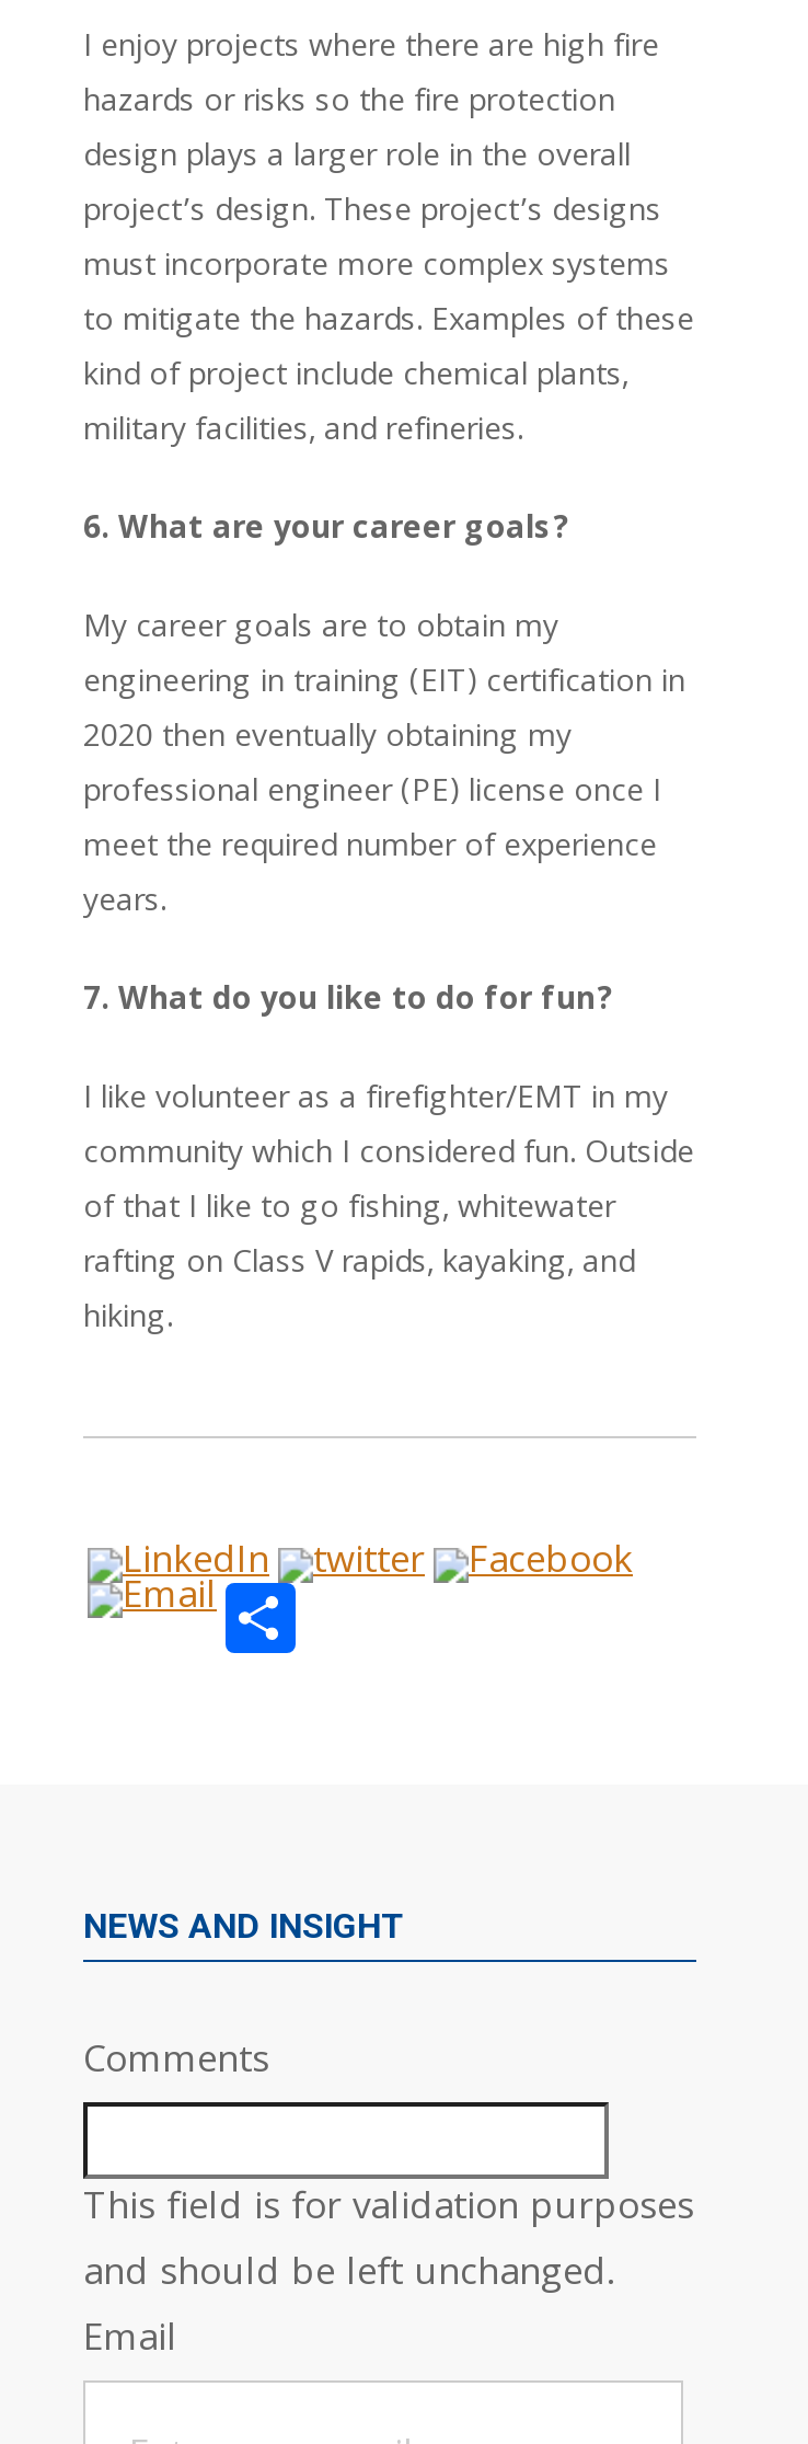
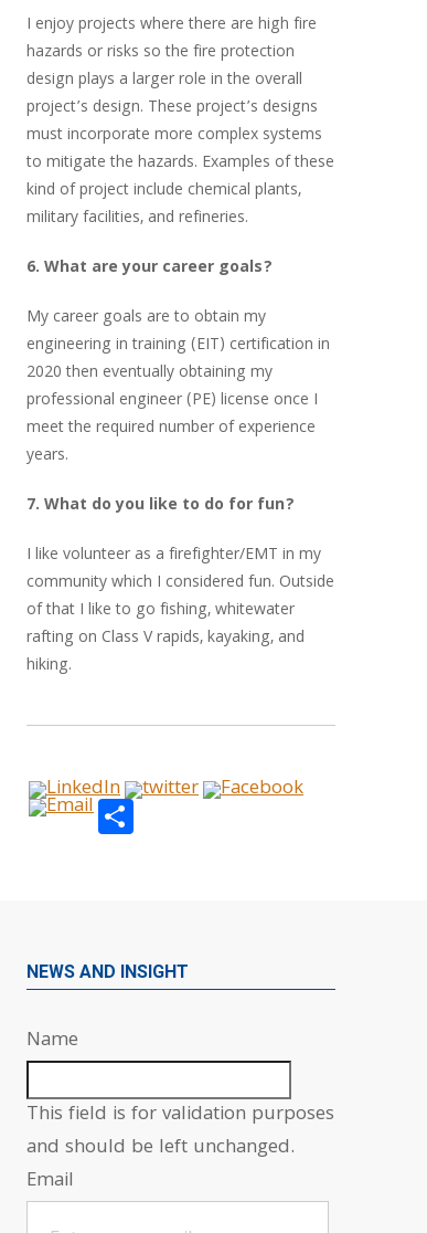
[83,2032,269,2096] Comments -> [26,1025,78,1057] Name

